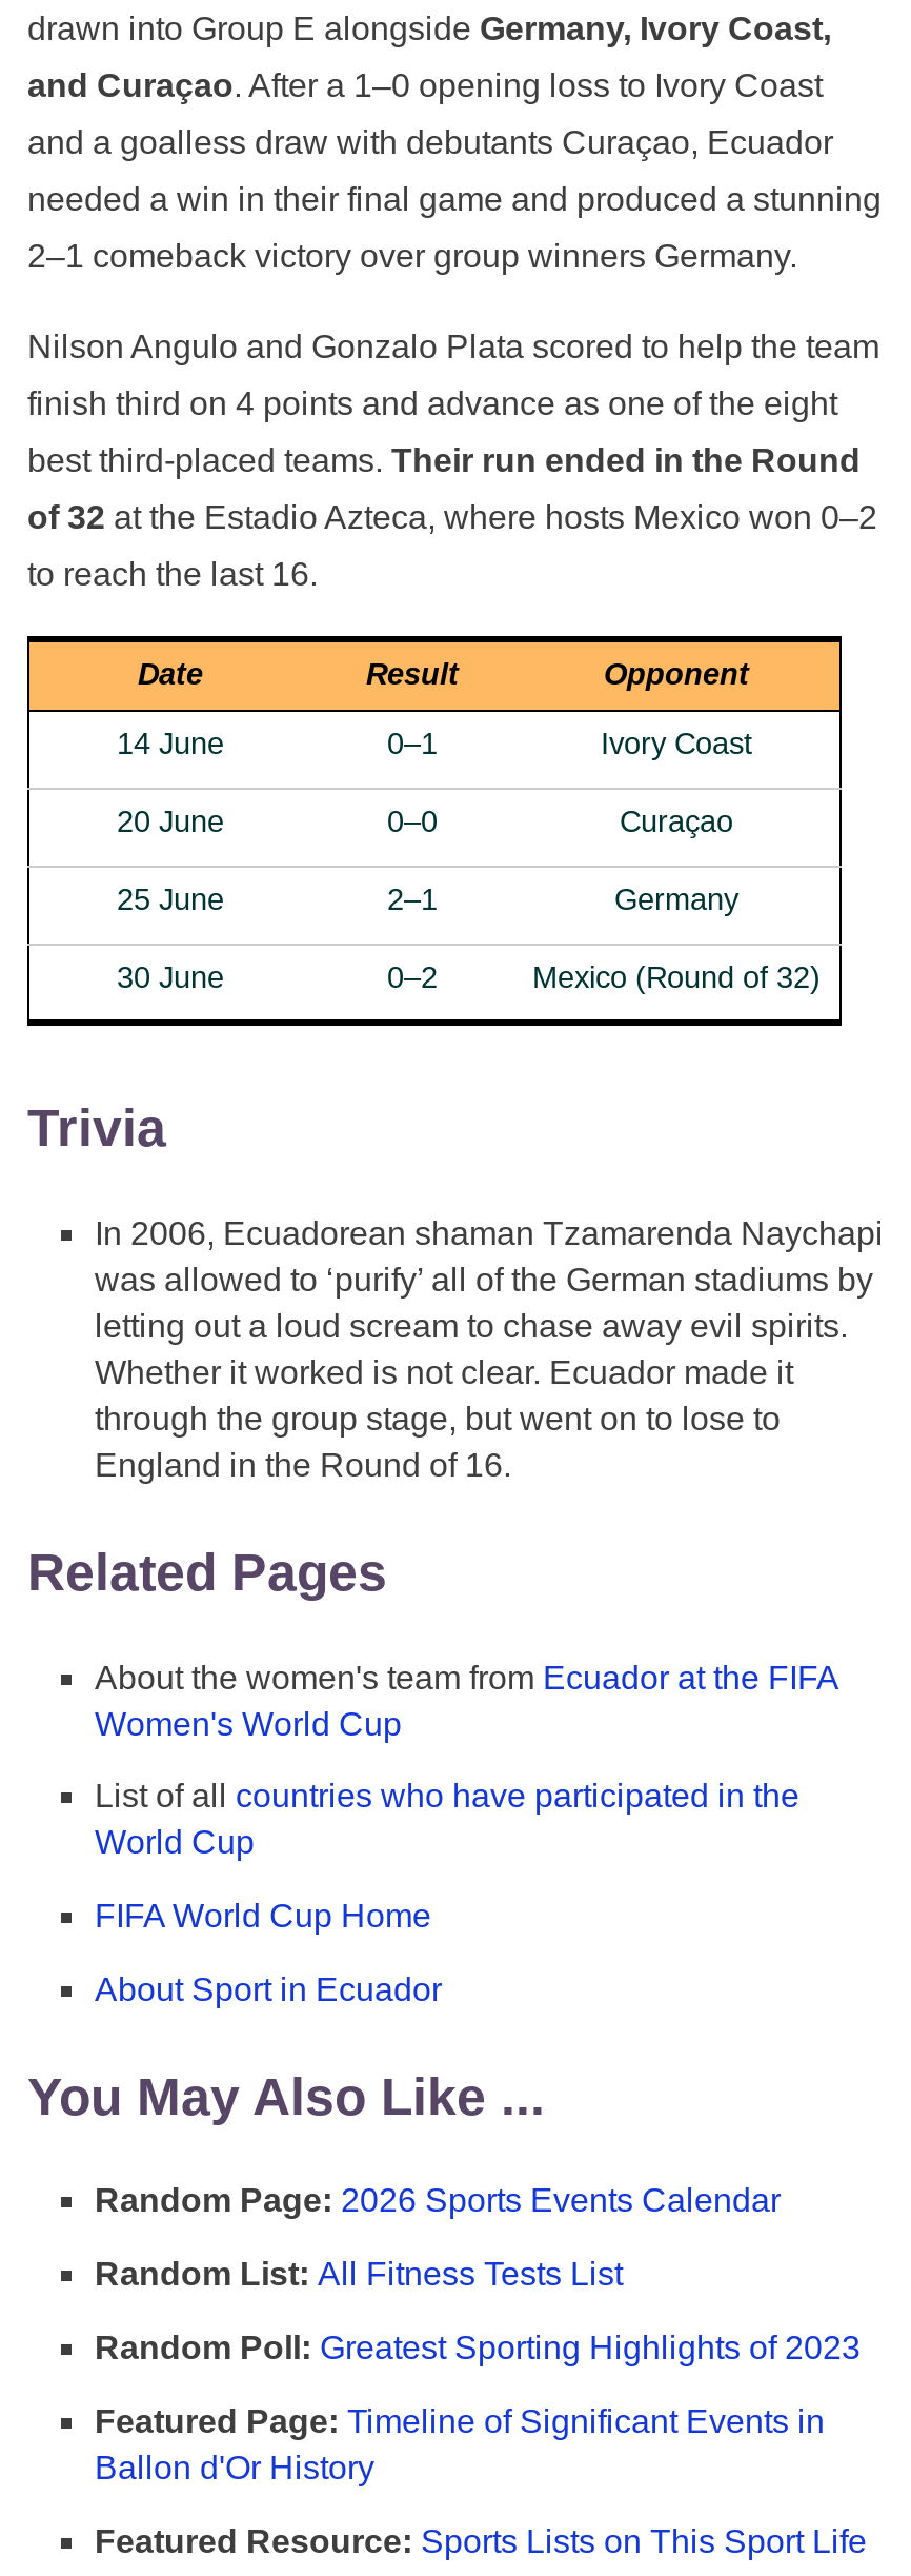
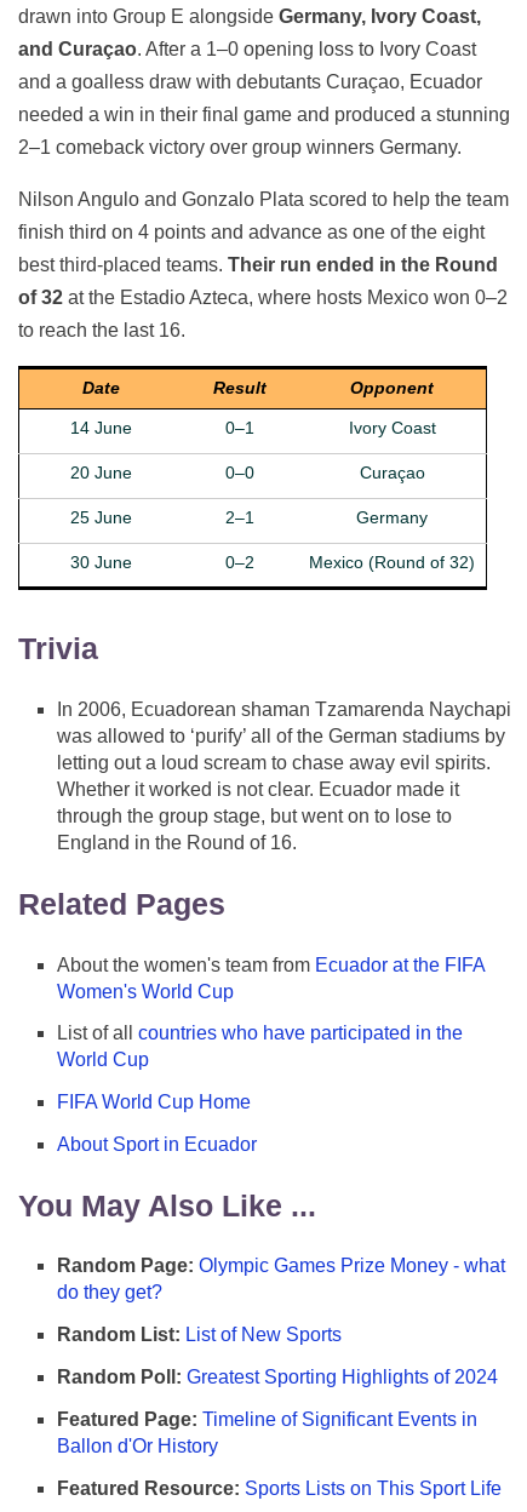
[95,2183,781,2219] Random Page: 2026 Sports Events Calendar -> [57,1256,505,1303] Random Page: Olympic Games Prize Money - what | do they get?
[95,2256,623,2292] Random List: All Fitness Tests List -> [57,1324,342,1345] Random List: List of New Sports
[95,2330,861,2365] Random Poll: Greatest Sporting Highlights of 2023 -> [57,1367,498,1387] Random Poll: Greatest Sporting Highlights of 2024

